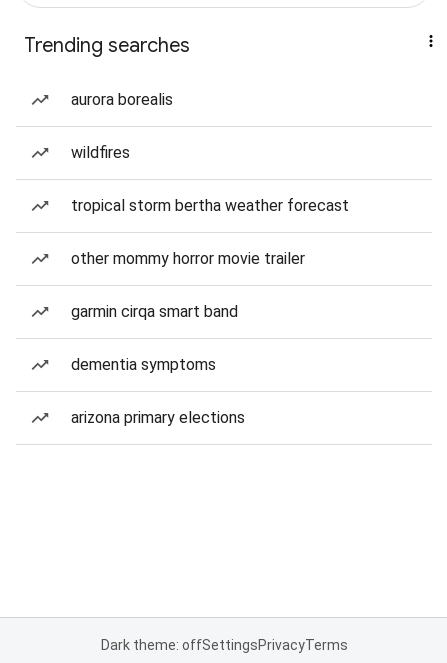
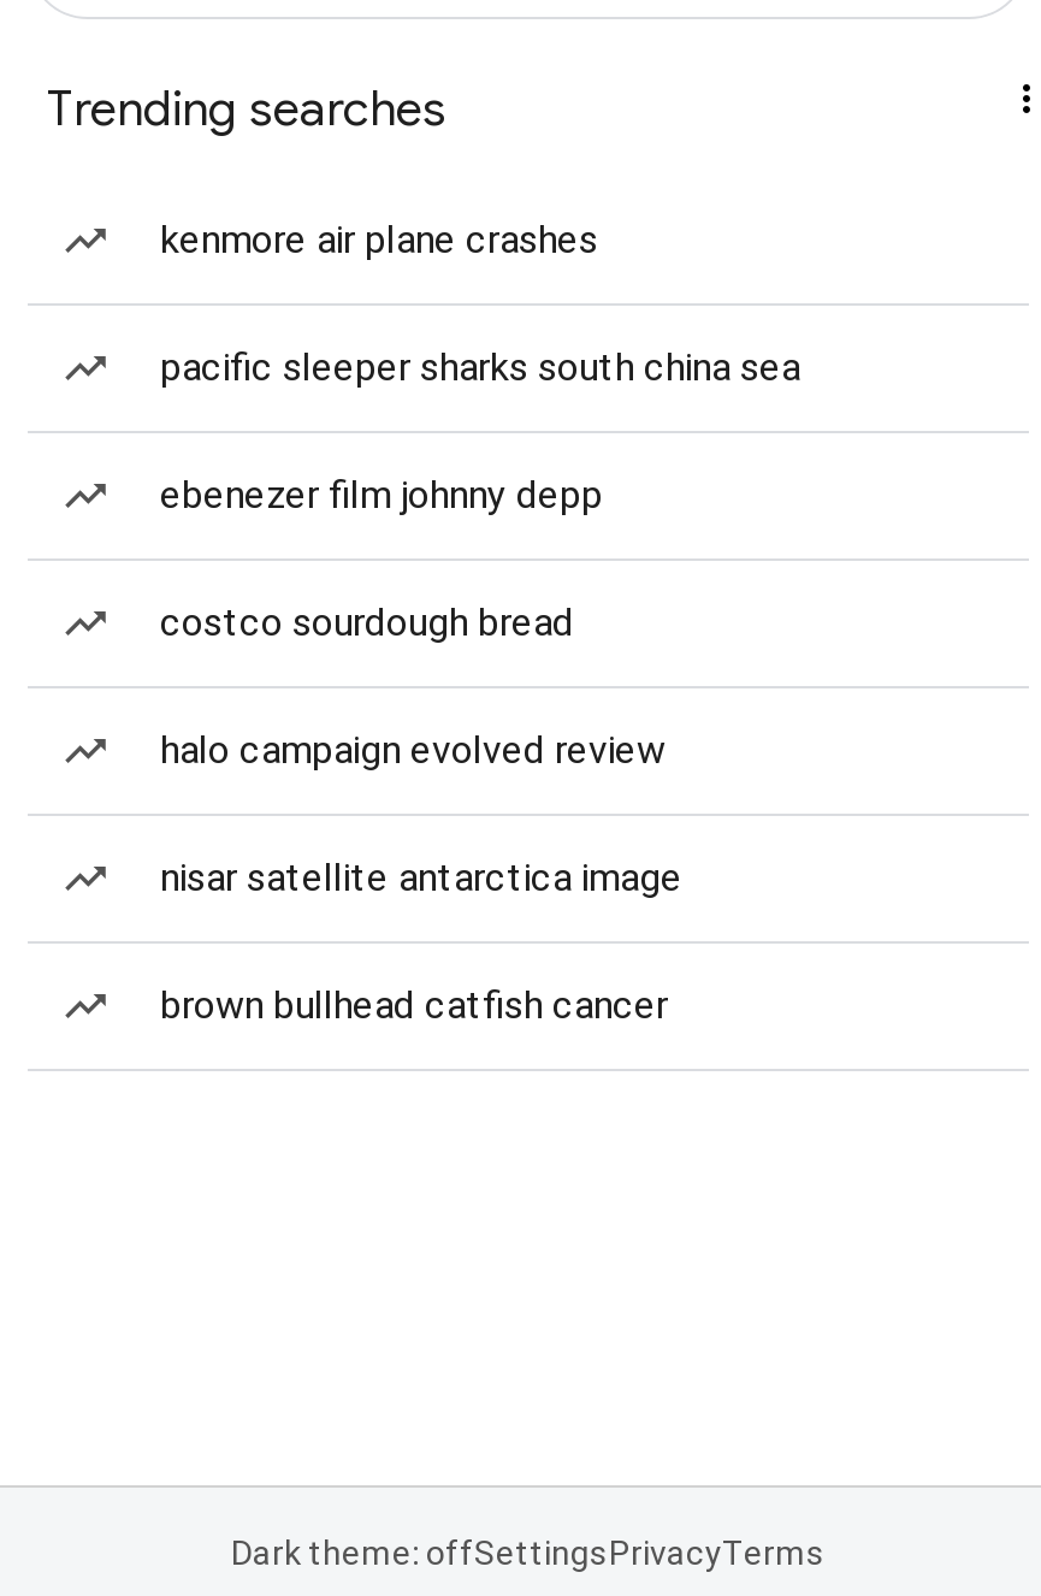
[71,90,173,109] aurora borealis -> [160,217,598,262] kenmore air plane crashes
[71,143,130,162] wildfires -> [160,344,800,390] pacific sleeper sharks south china sea
[71,196,349,215] tropical storm bertha weather forecast -> [160,472,603,518] ebenezer film johnny depp
[71,249,305,268] other mommy horror movie trailer -> [160,599,574,645] costco sourdough bread
[71,302,238,321] garmin cirqa smart band -> [160,727,666,773] halo campaign evolved review
[71,355,216,374] dementia symptoms -> [160,855,682,900] nisar satellite antarctica image
[71,408,245,427] arizona primary elections -> [160,982,668,1028] brown bullhead catfish cancer

